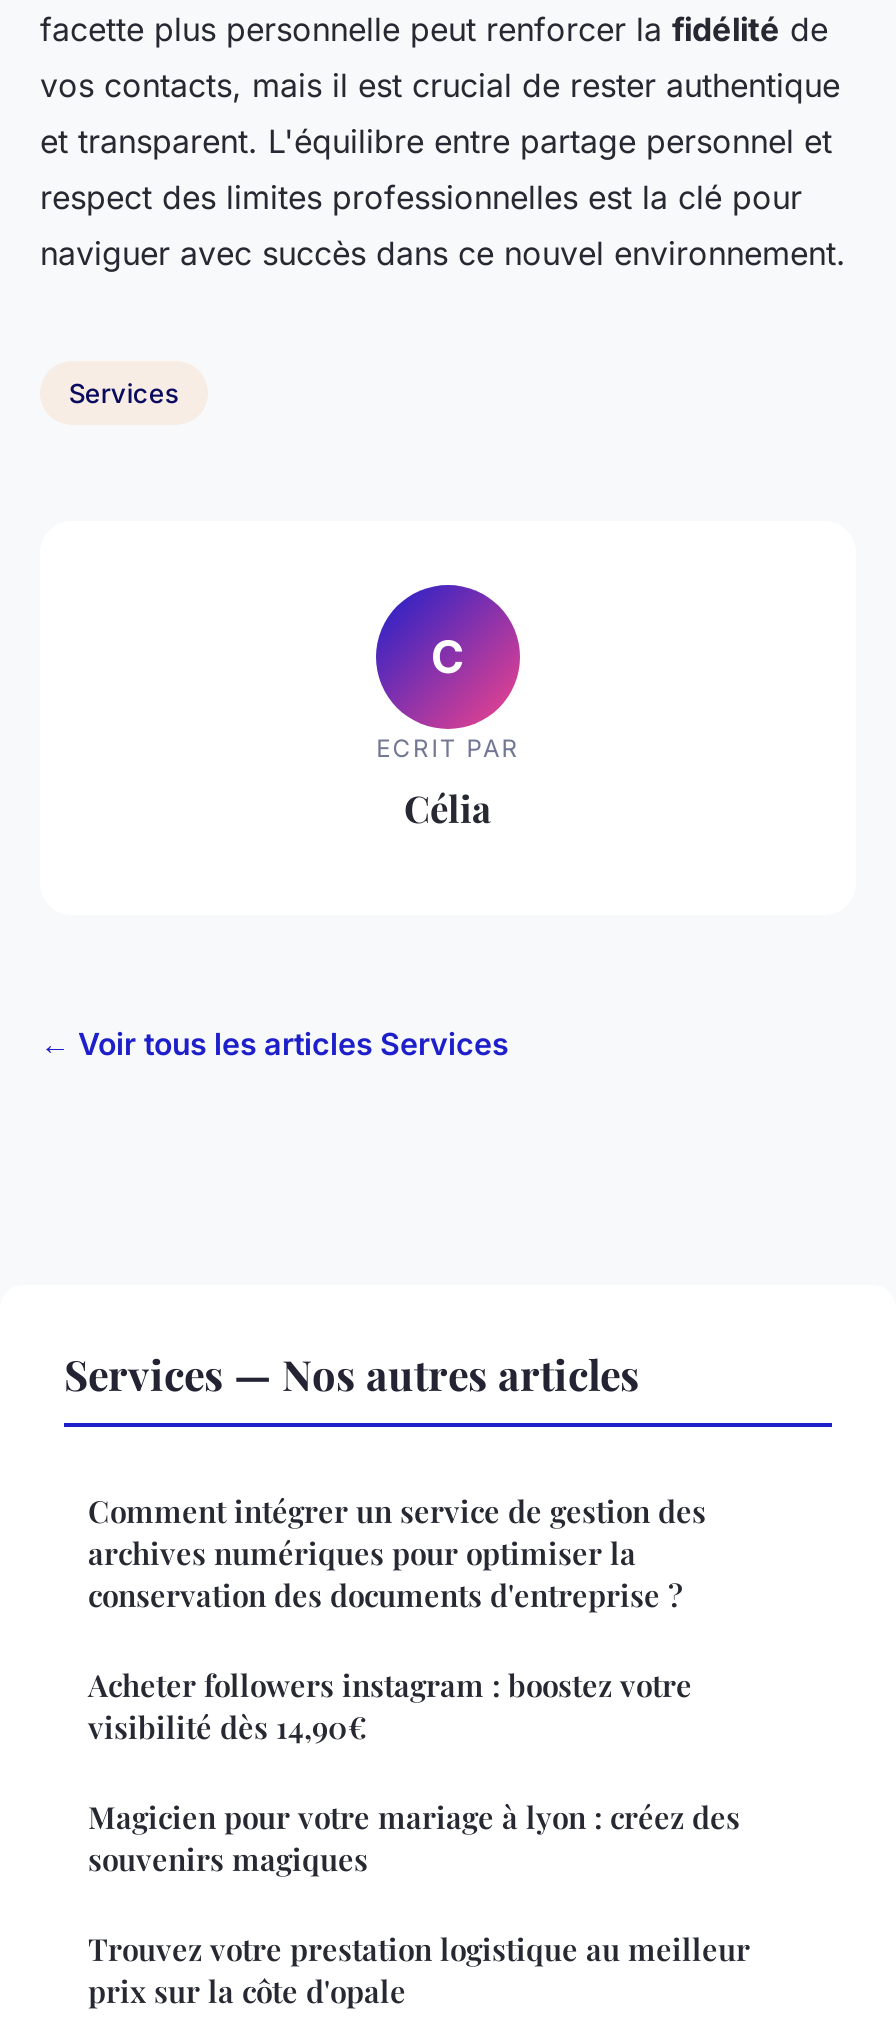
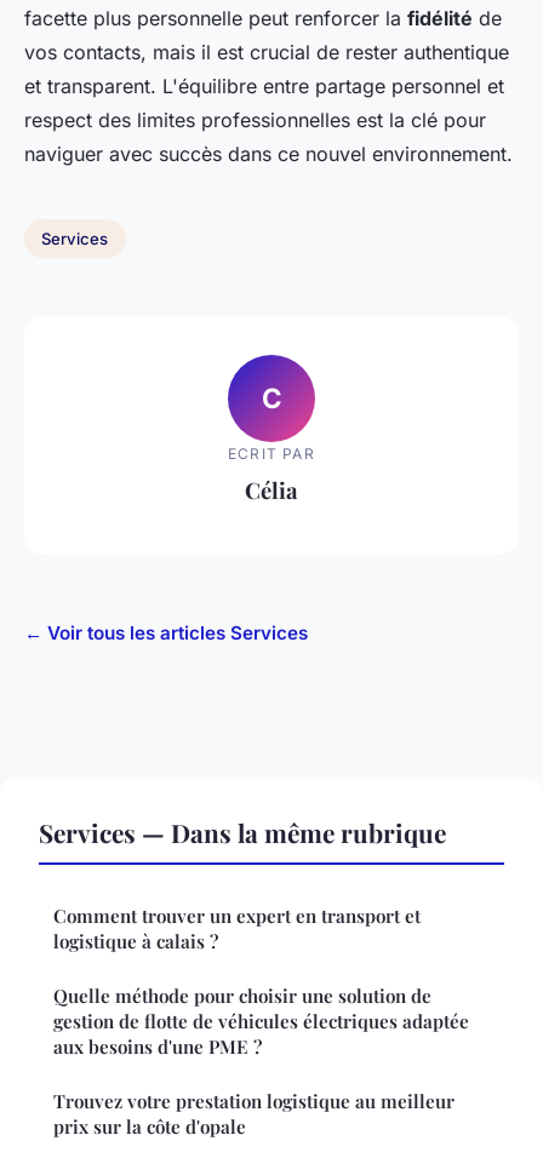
[64,1345,740,1879] Services — Nos autres articles | Comment intégrer un service de gestion des | archives numériques pour optimiser la | conservation des documents d'entreprise ? | Acheter followers instagram : boostez votre | visibilité dès 14,90€ | Magicien pour votre mariage à lyon : créez des | souvenirs magiques -> [39,815,469,1059] Services — Dans la même rubrique | Comment trouver un expert en transport et | logistique à calais ? | Quelle méthode pour choisir une solution de | gestion de flotte de véhicules électriques adaptée | aux besoins d'une PME ?

